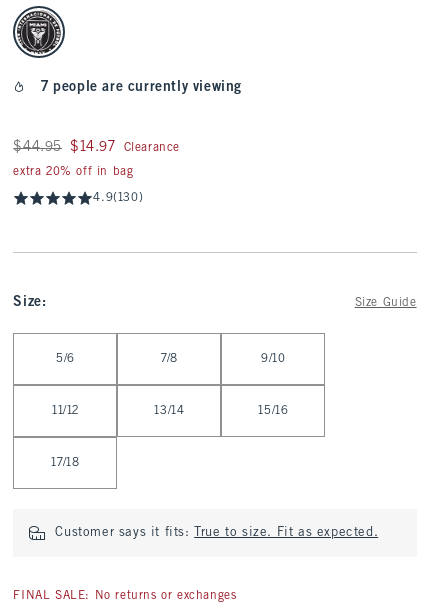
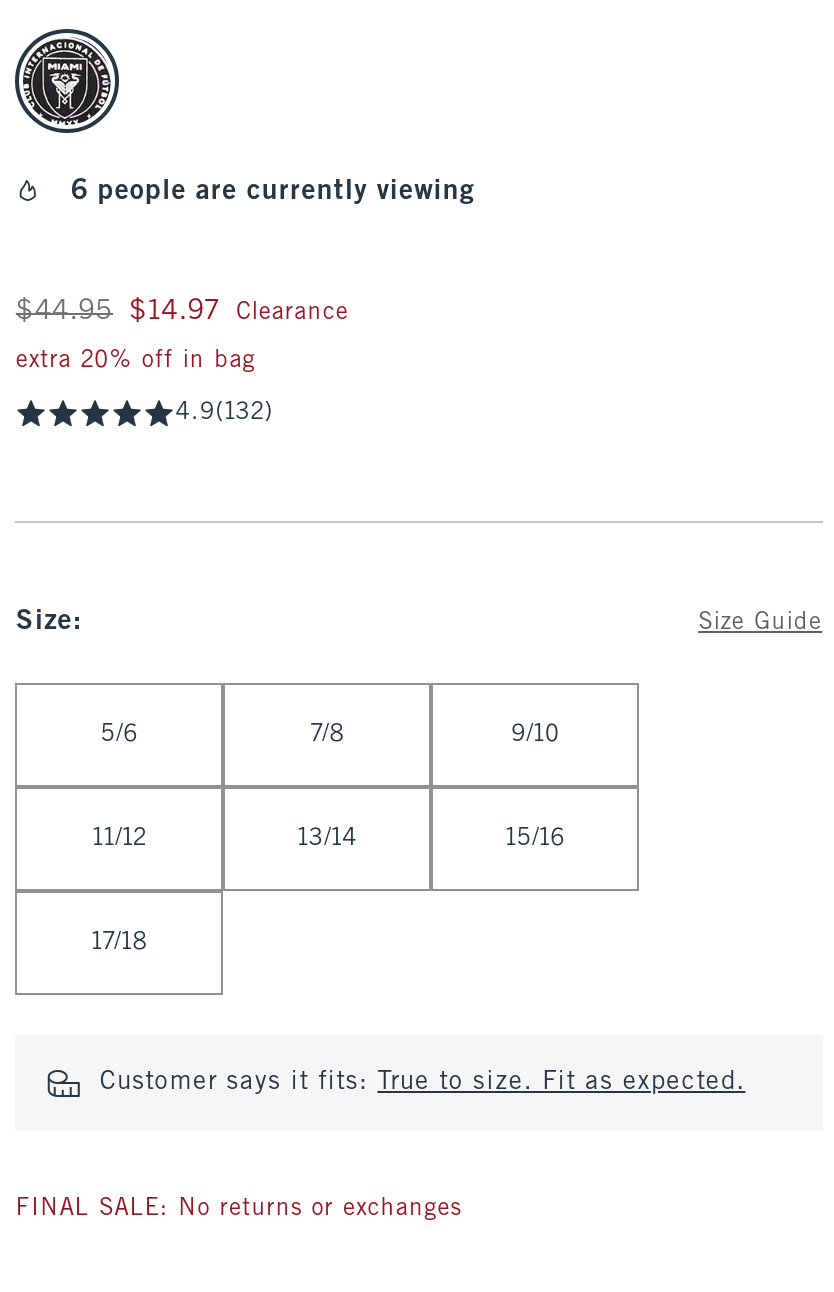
[41,81,242,94] 7 people are currently viewing -> [71,179,475,205] 6 people are currently viewing
[93,192,143,204] 4.9(130) -> [176,401,273,425] 4.9(132)

